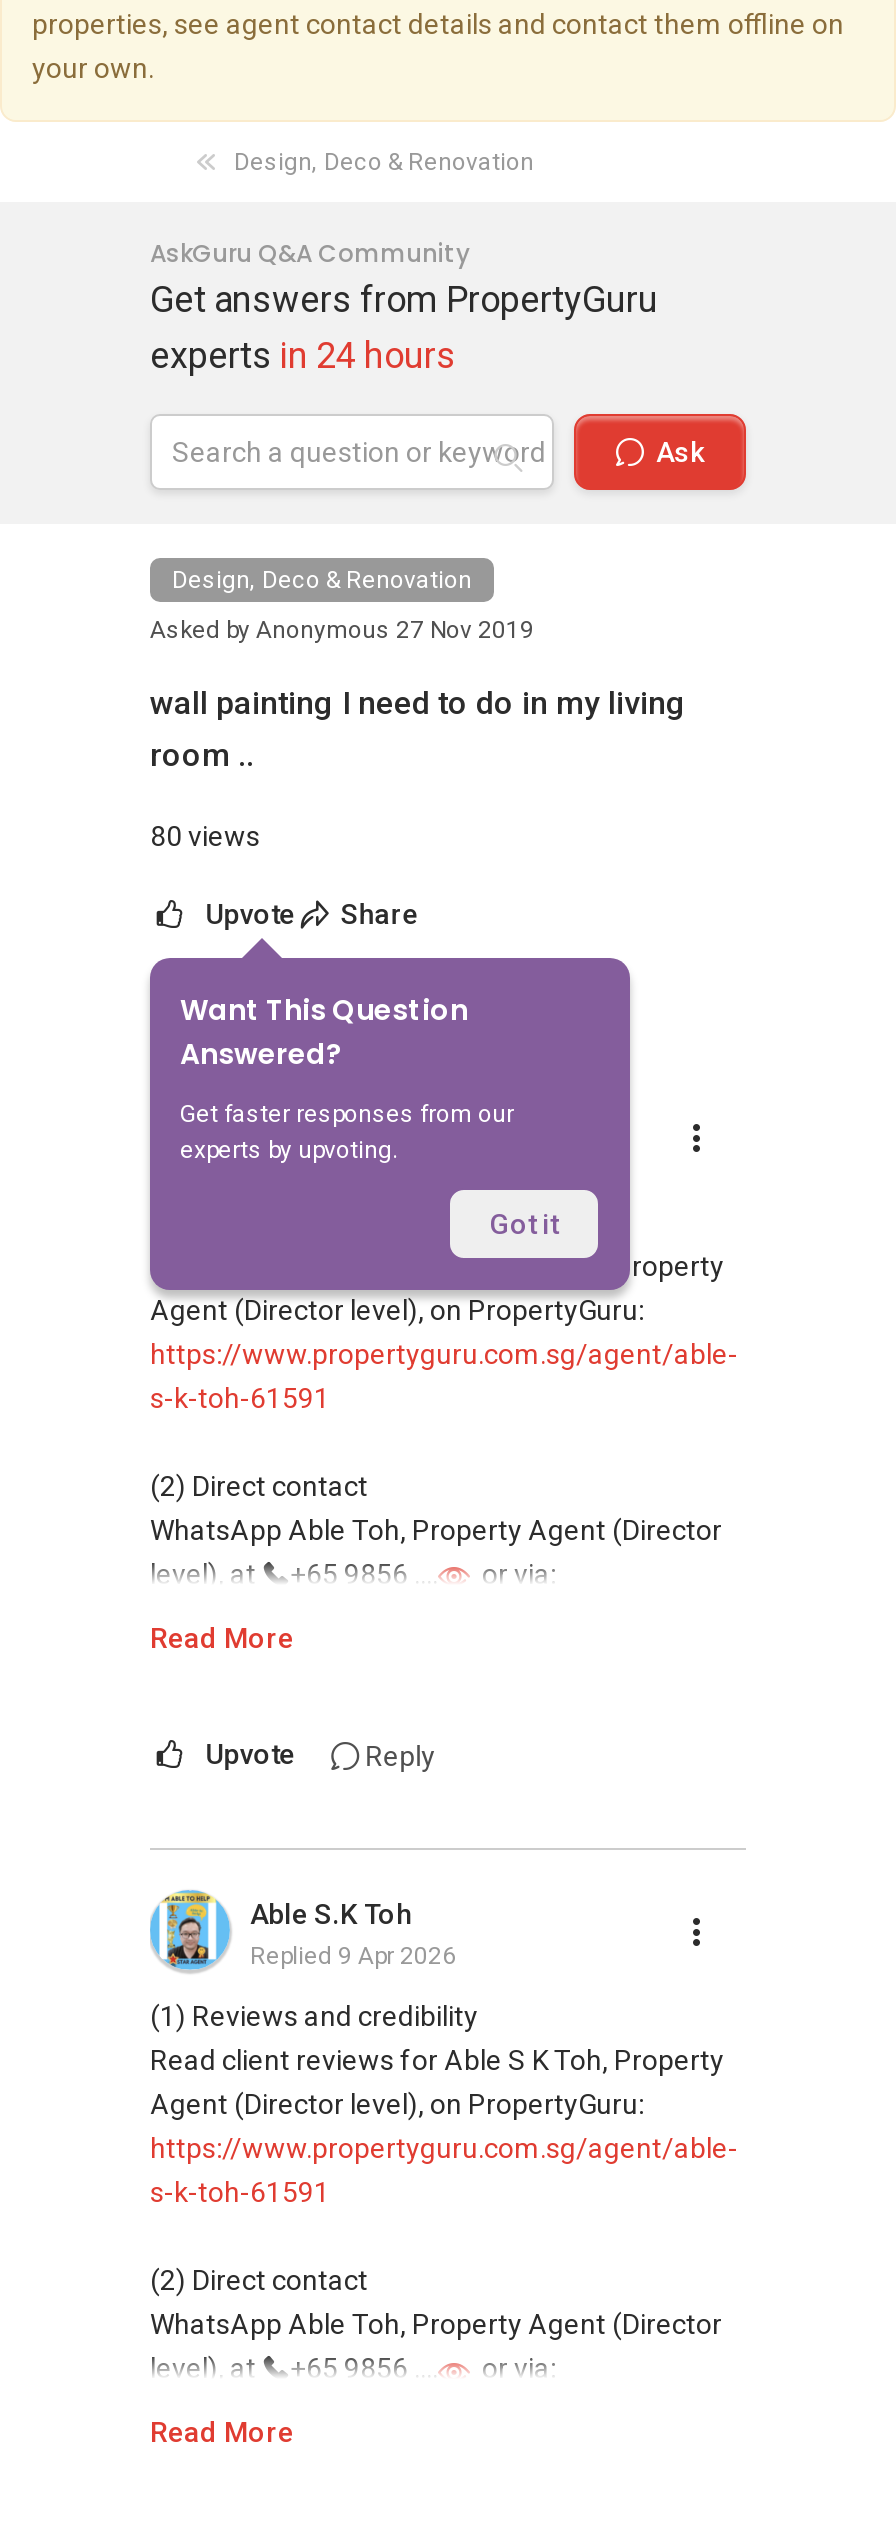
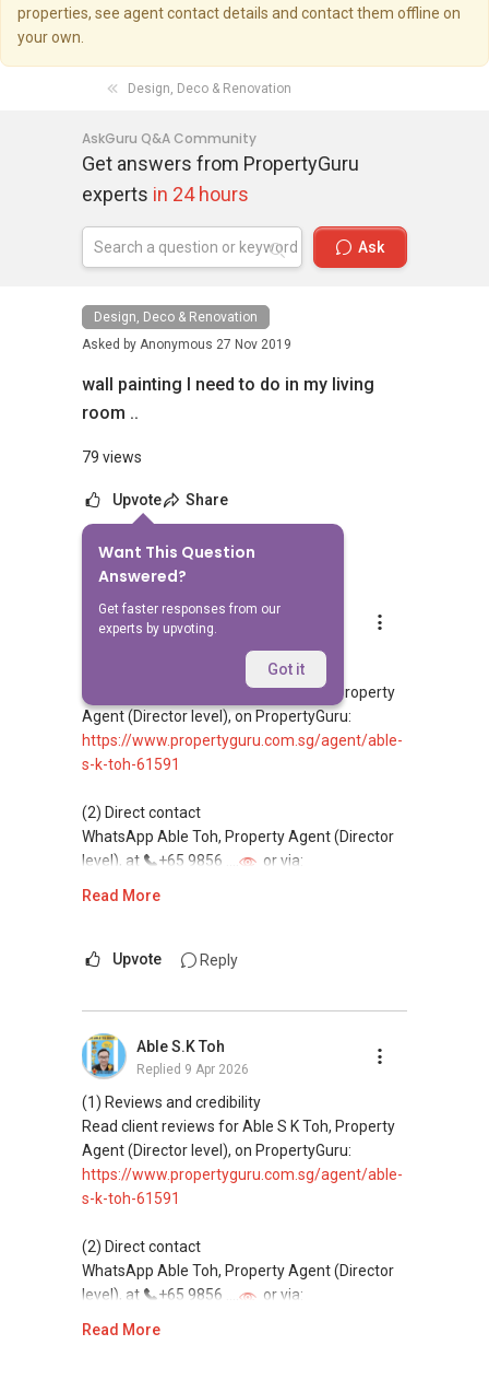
[150,820,260,852] 80 views -> [82,448,142,466] 79 views

